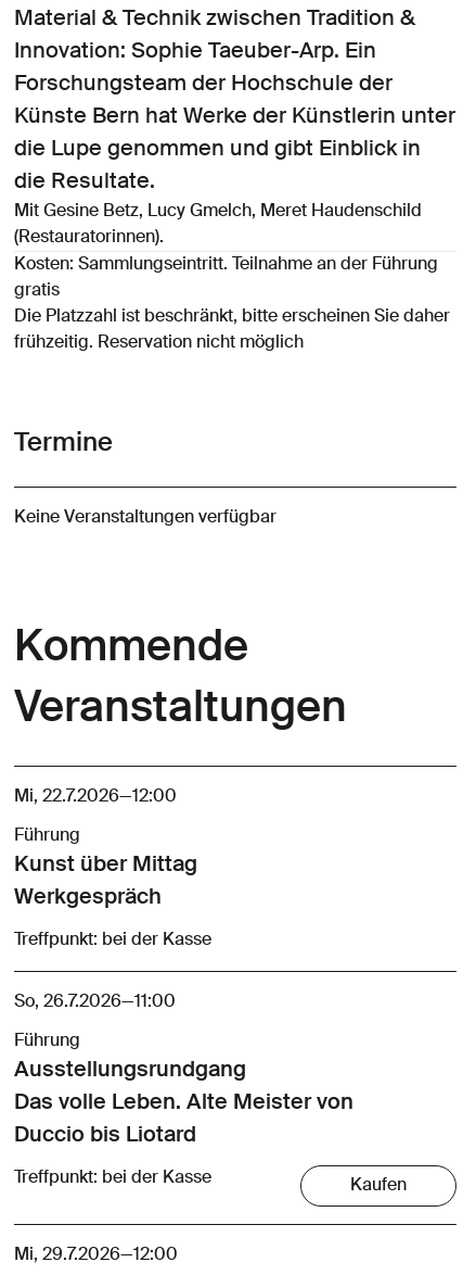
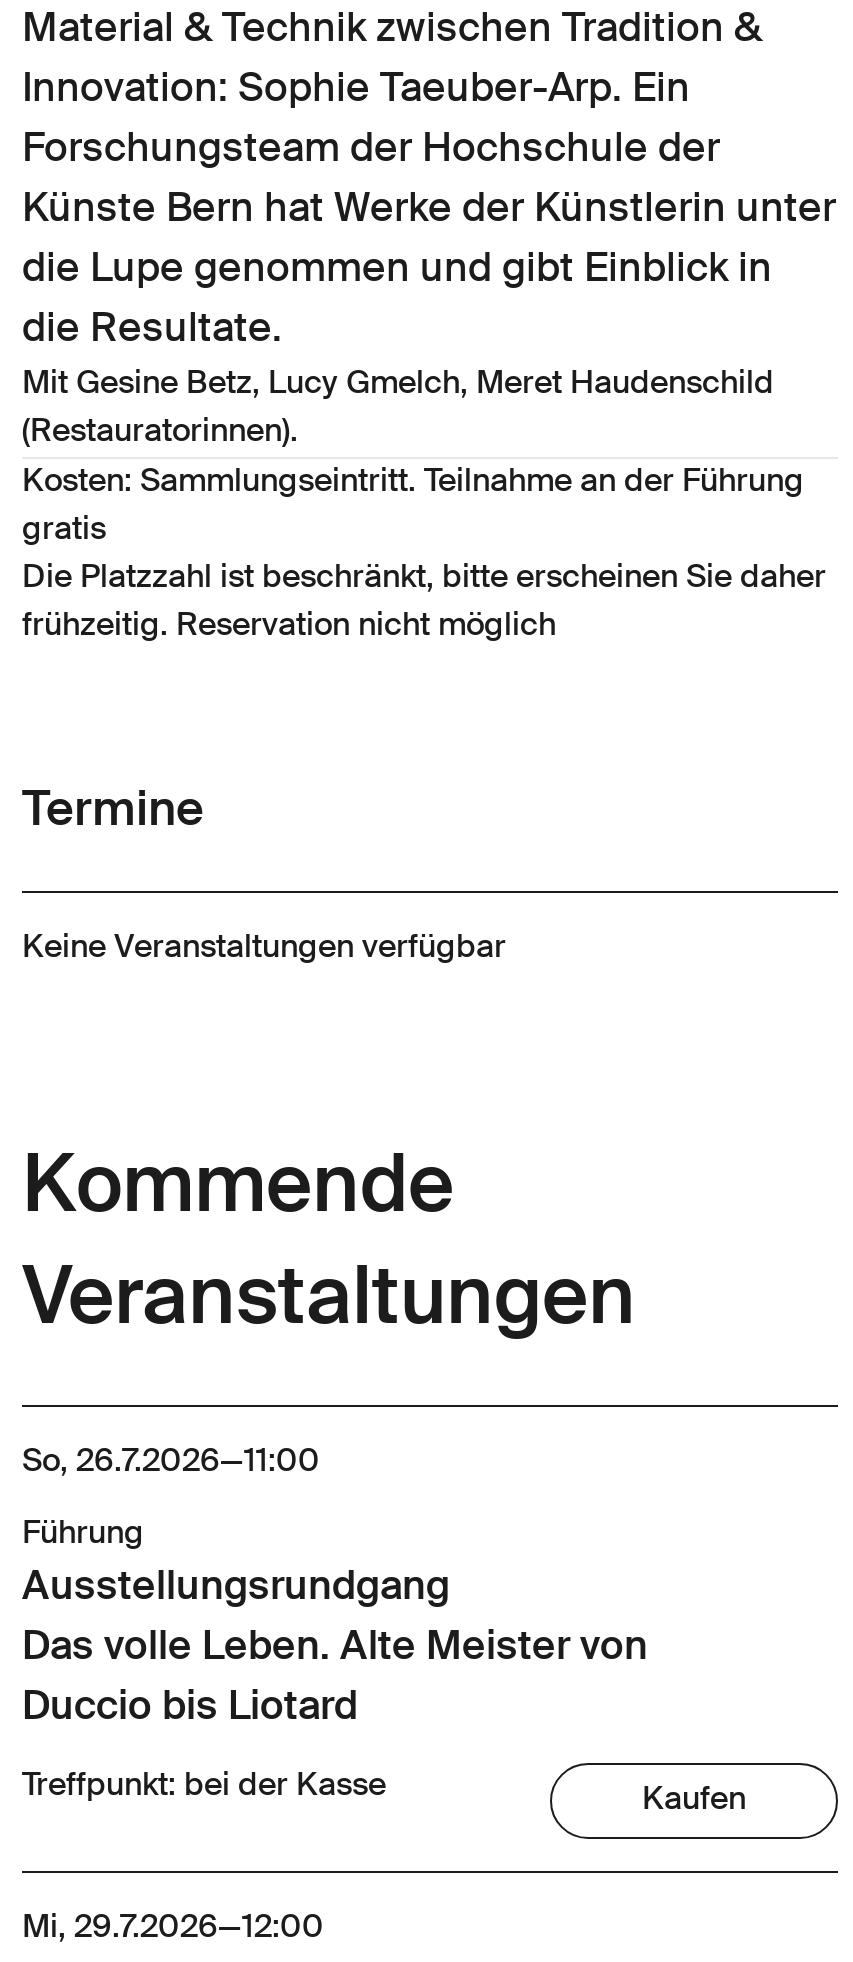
[14,788,211,949] Mi, 22.7.2026—12:00 | Führung | Kunst über Mittag | Werkgespräch | Treffpunkt: bei der Kasse -> none

